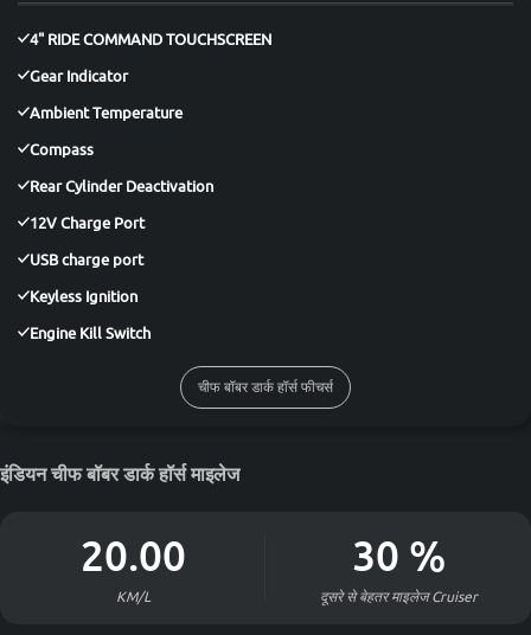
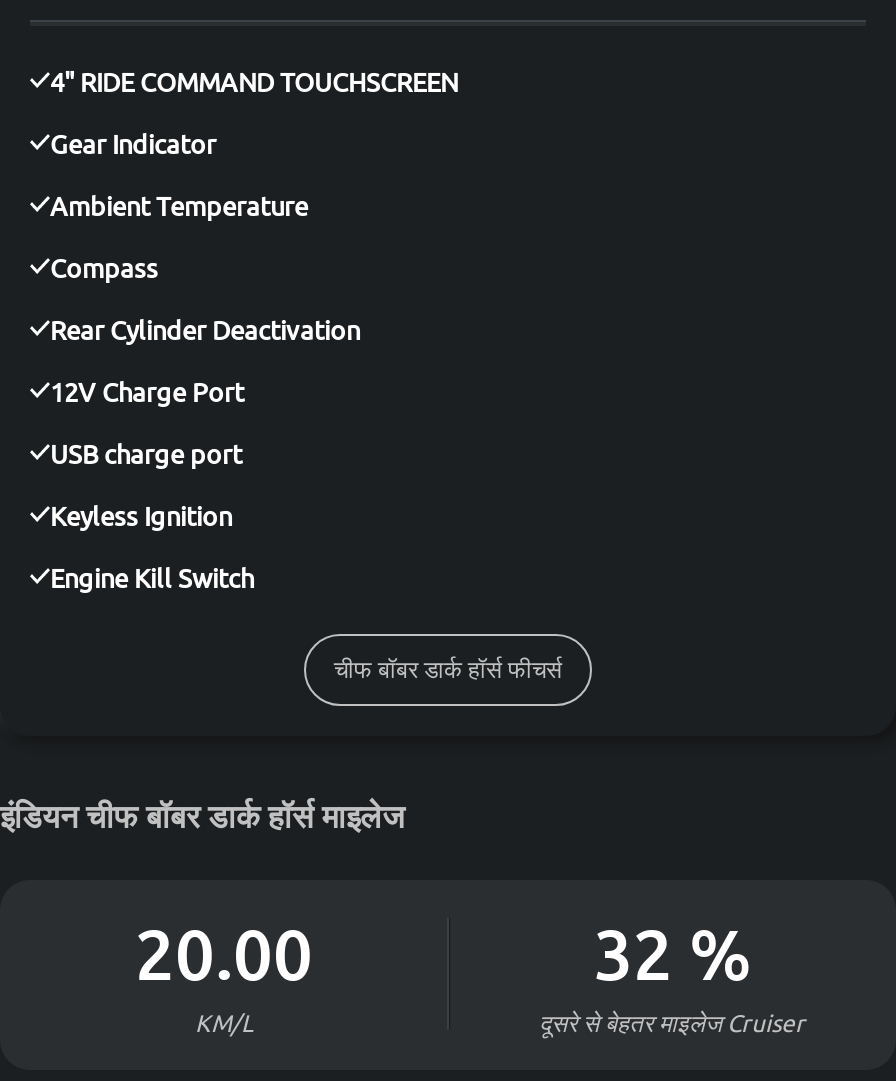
[351,530,445,581] 30% -> [593,910,751,996] 32%

